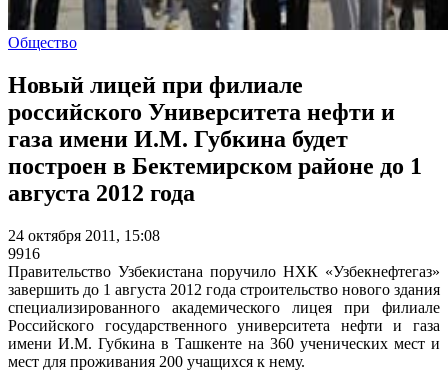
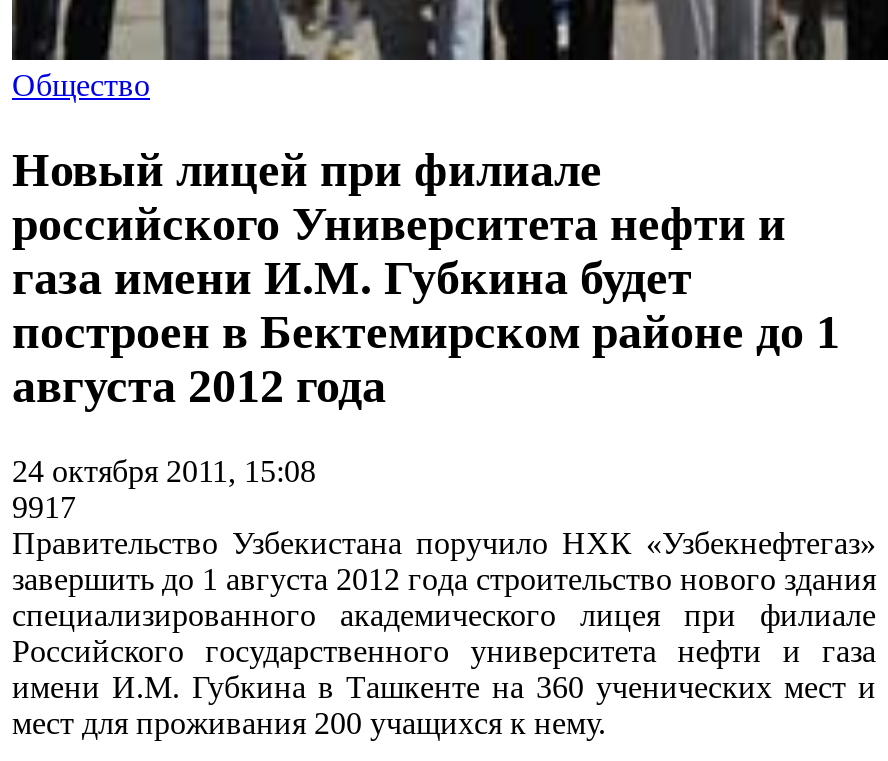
[8,245,40,262] 9916 -> [12,490,76,524] 9917

